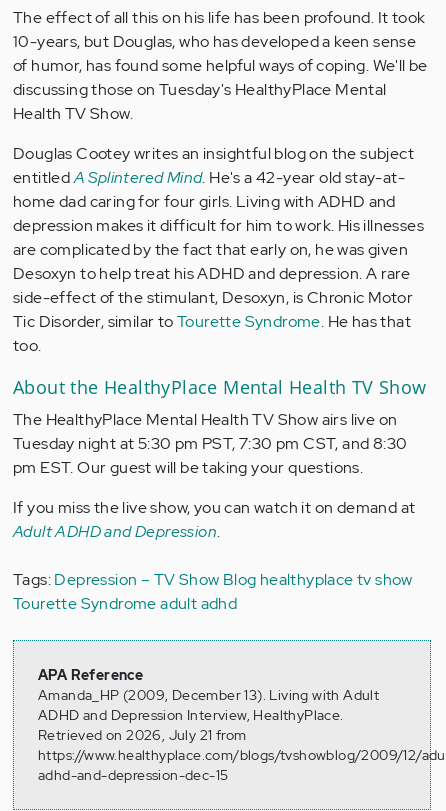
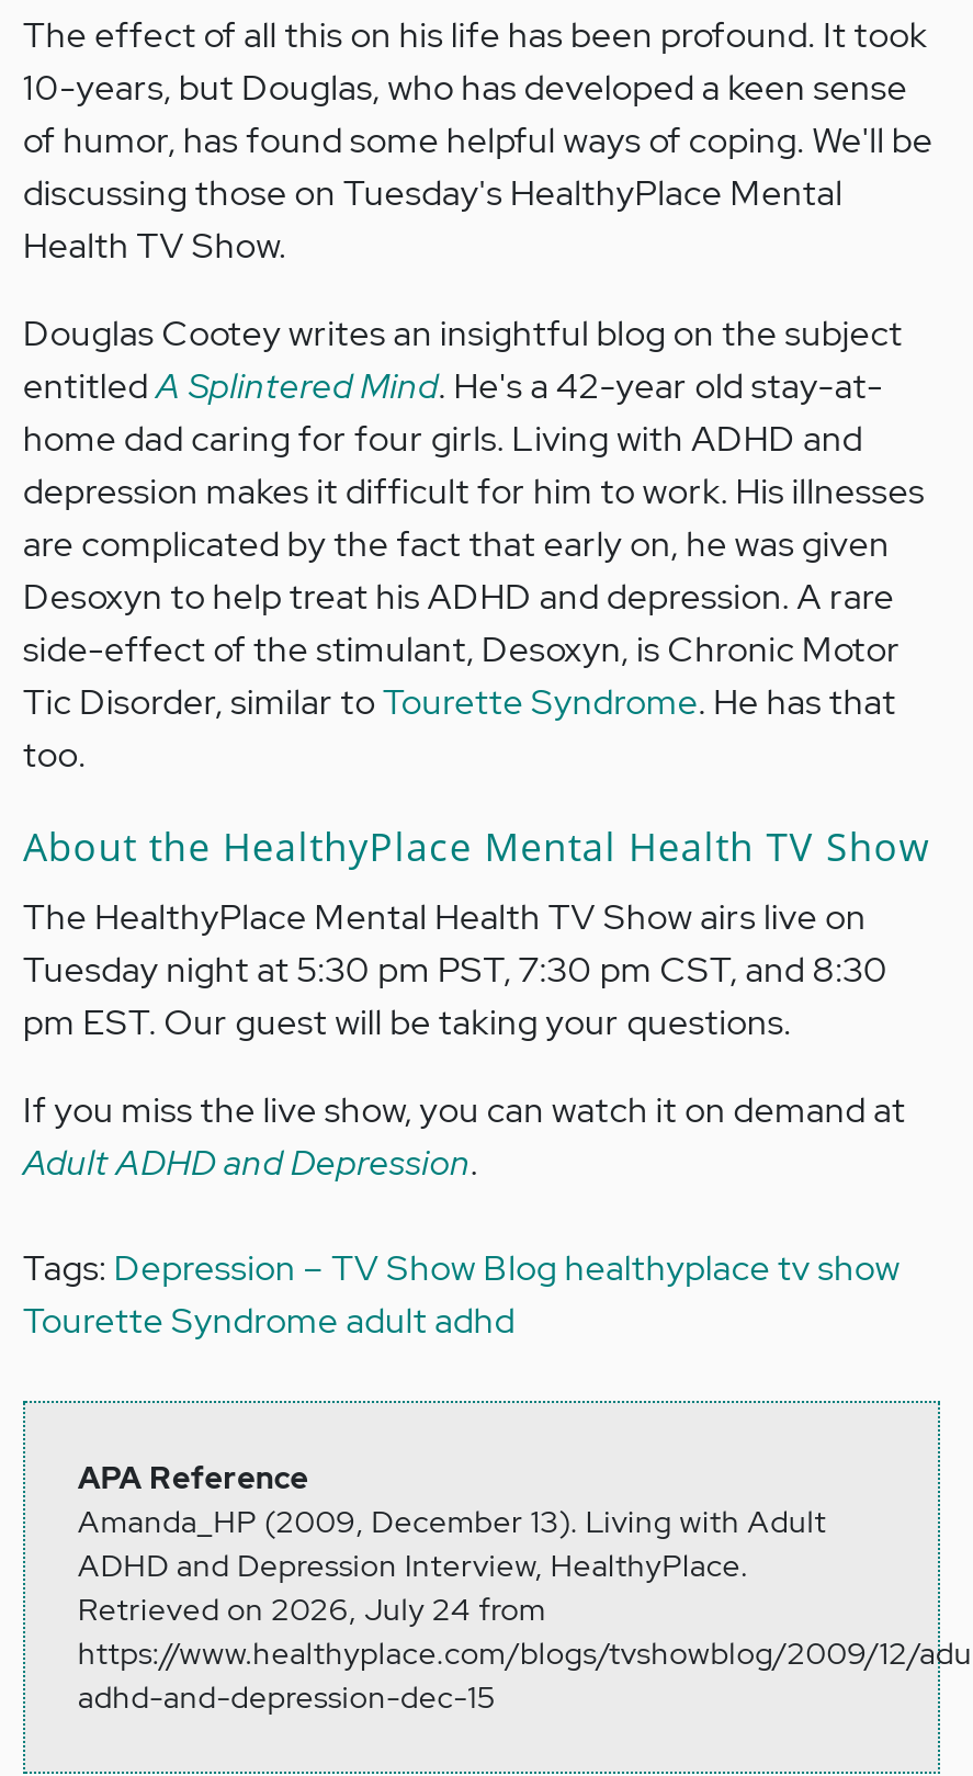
[38,726,246,744] Retrieved on 2026, July 21 from -> [78,1589,546,1629] Retrieved on 2026, July 24 from

